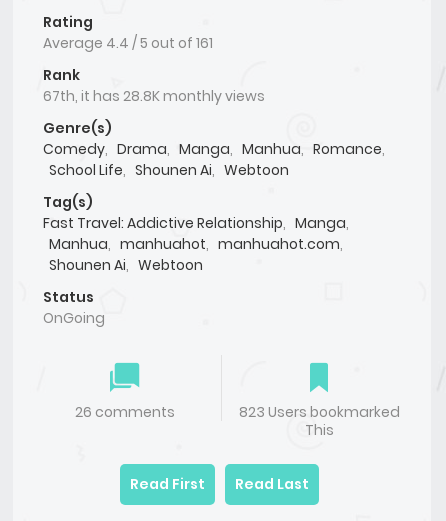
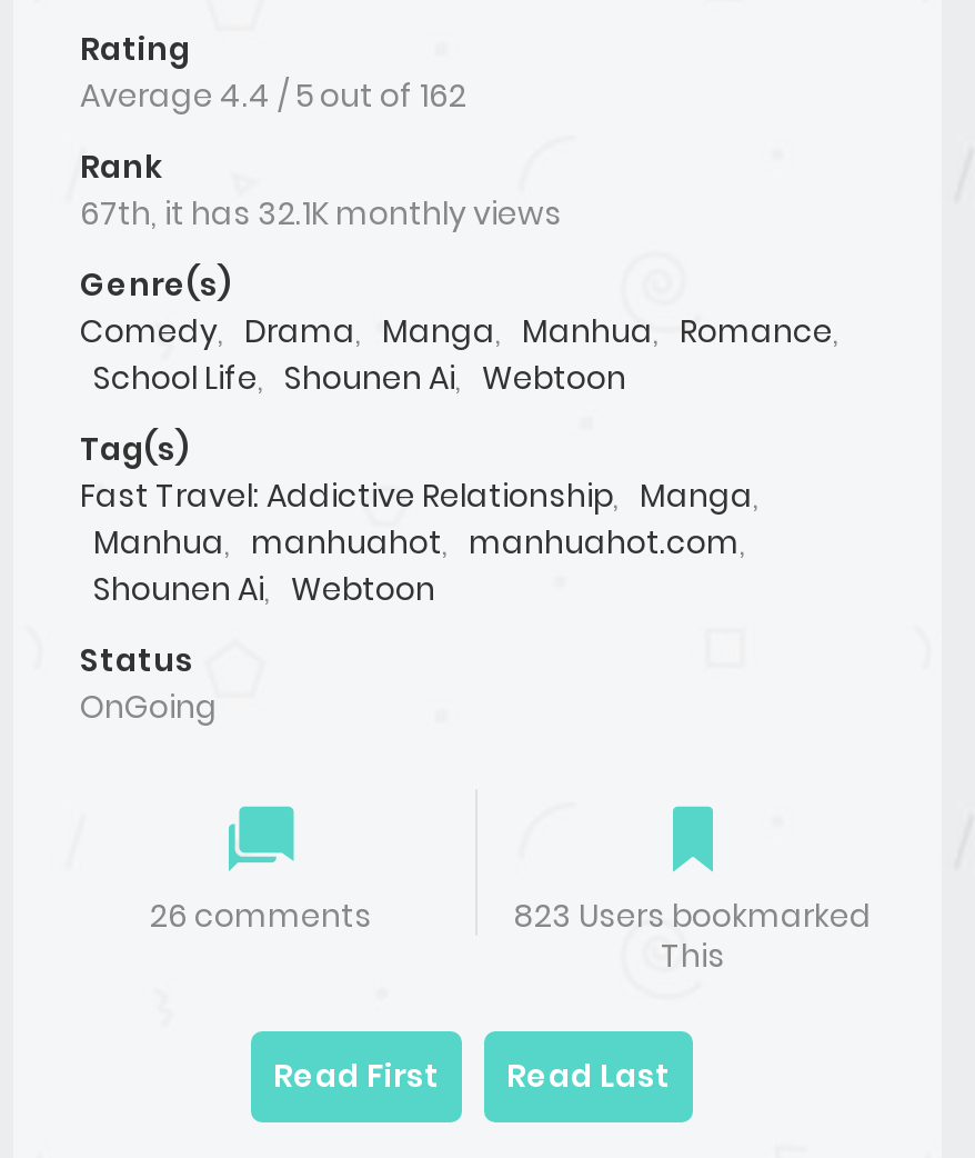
[43,33,213,53] Average 4.4 / 5 out of 161 -> [80,74,466,119] Average 4.4 / 5 out of 162
[43,86,265,106] 67th, it has 28.8K monthly views -> [80,192,562,236] 67th, it has 32.1K monthly views

